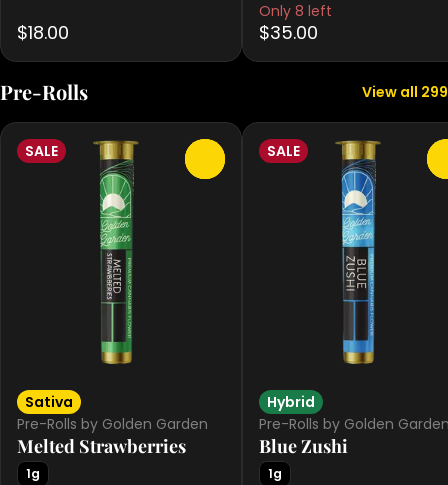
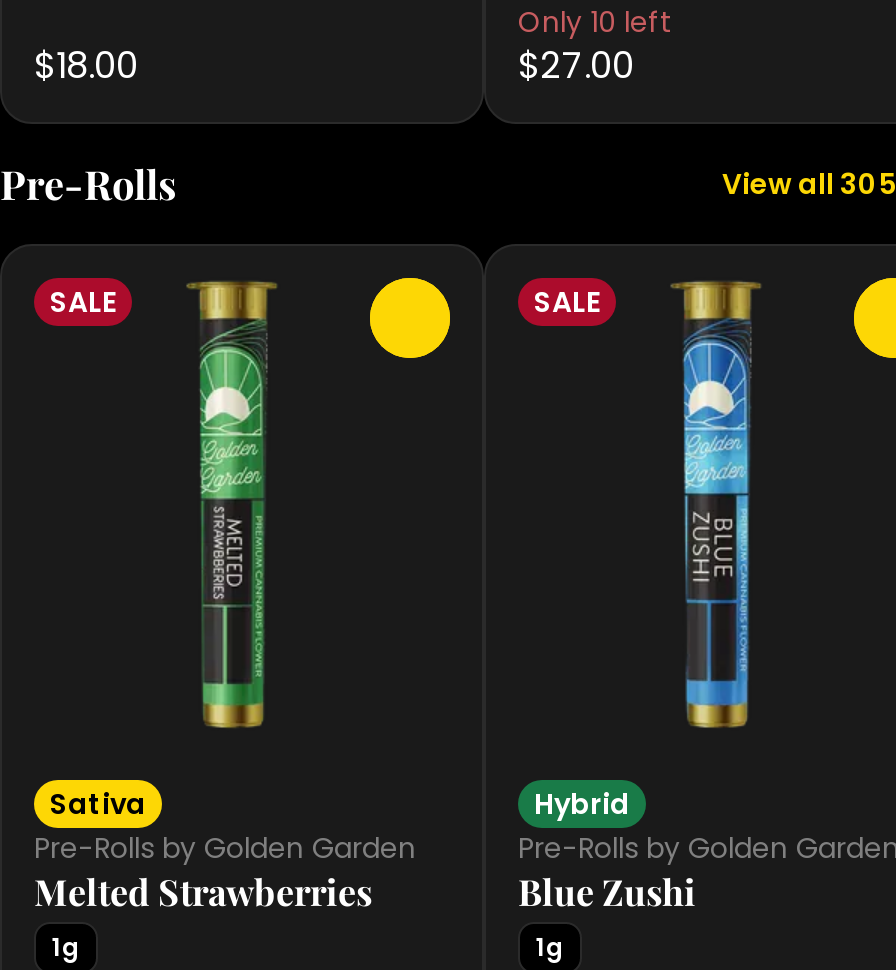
[259,1,332,21] Only 8 left -> [518,2,672,42] Only 10 left
[259,20,318,45] $35.00 -> [518,40,634,90] $27.00
[362,82,448,102] View all 299 -> [722,164,896,204] View all 305

